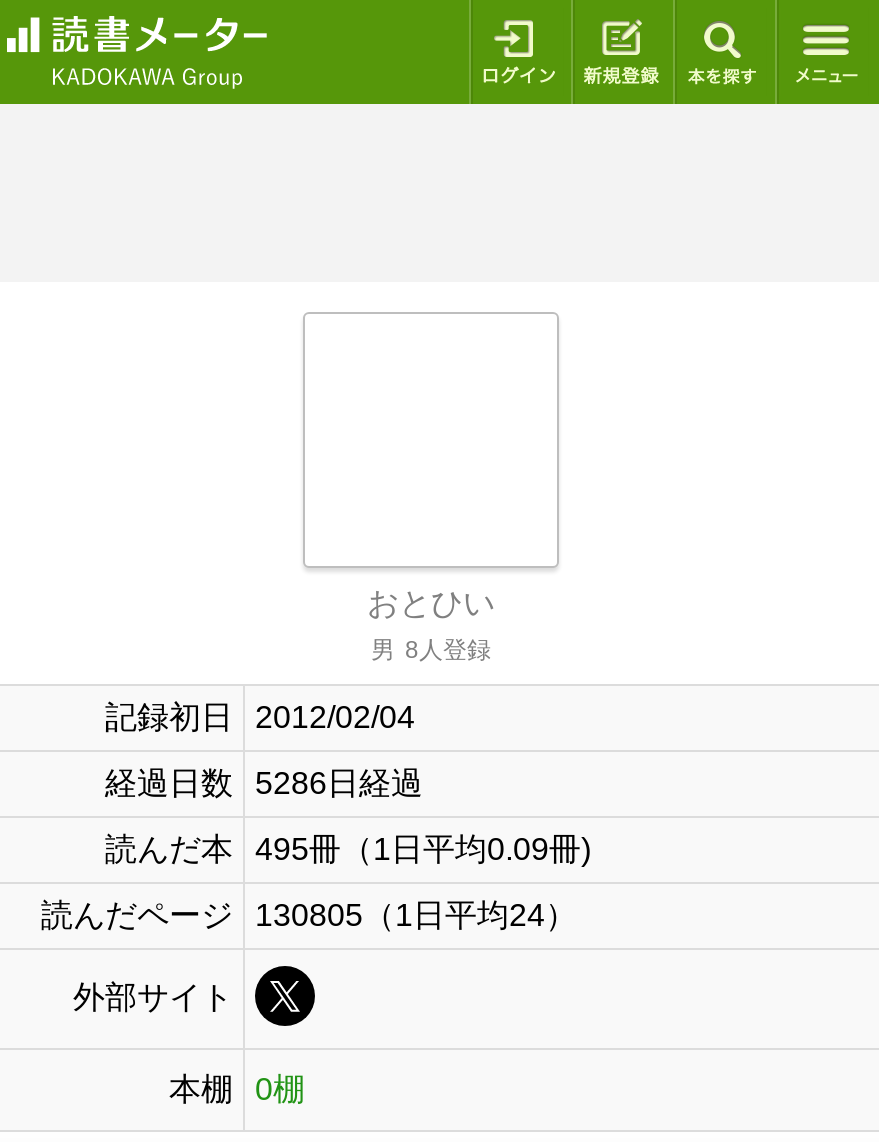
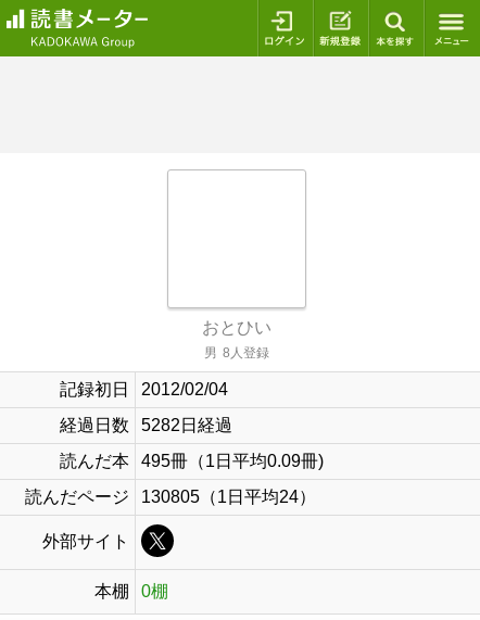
[105,766,423,800] 経過日数 5286日経過 -> [60,416,232,434] 経過日数 5282日経過

